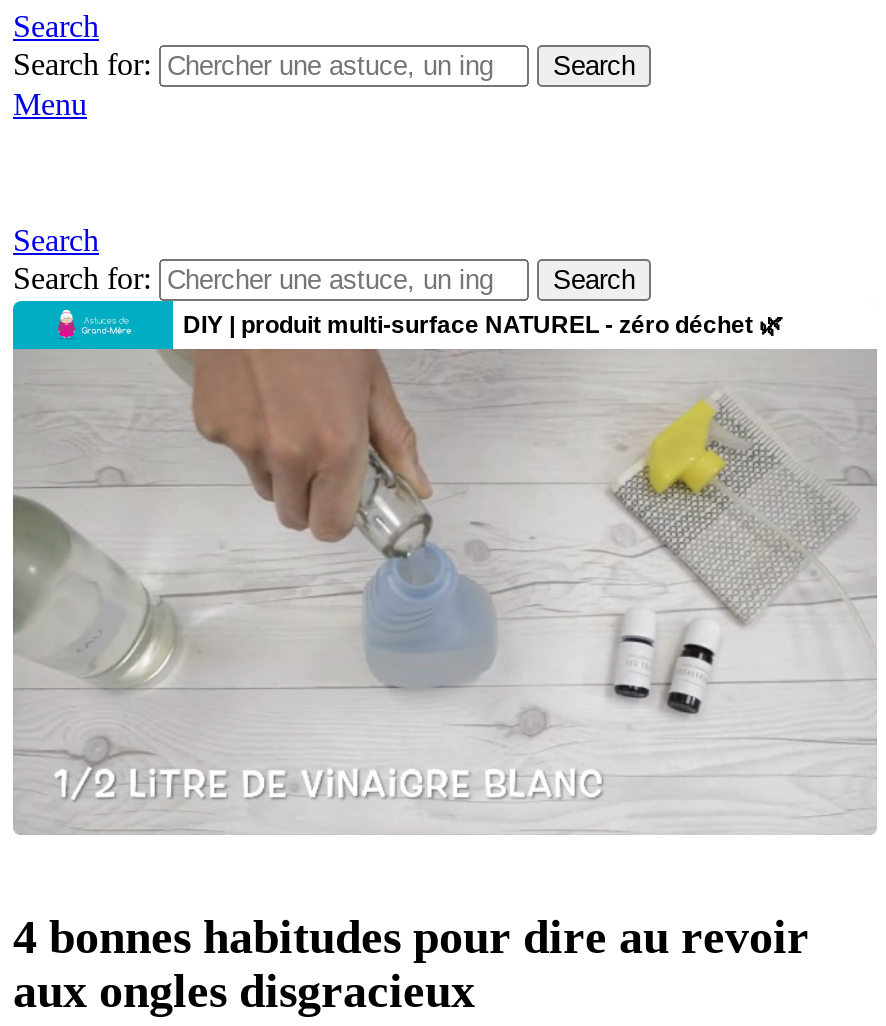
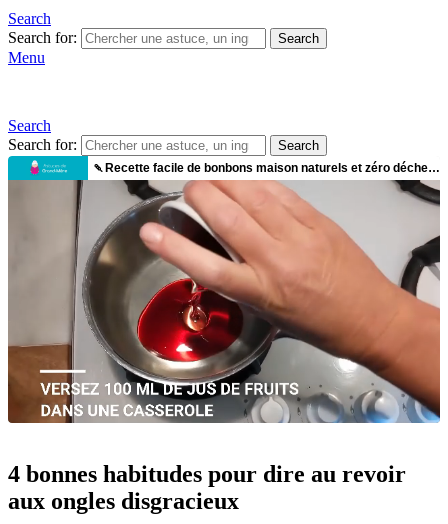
[13,311,877,835] [image] -> [8,160,441,423] [image]

